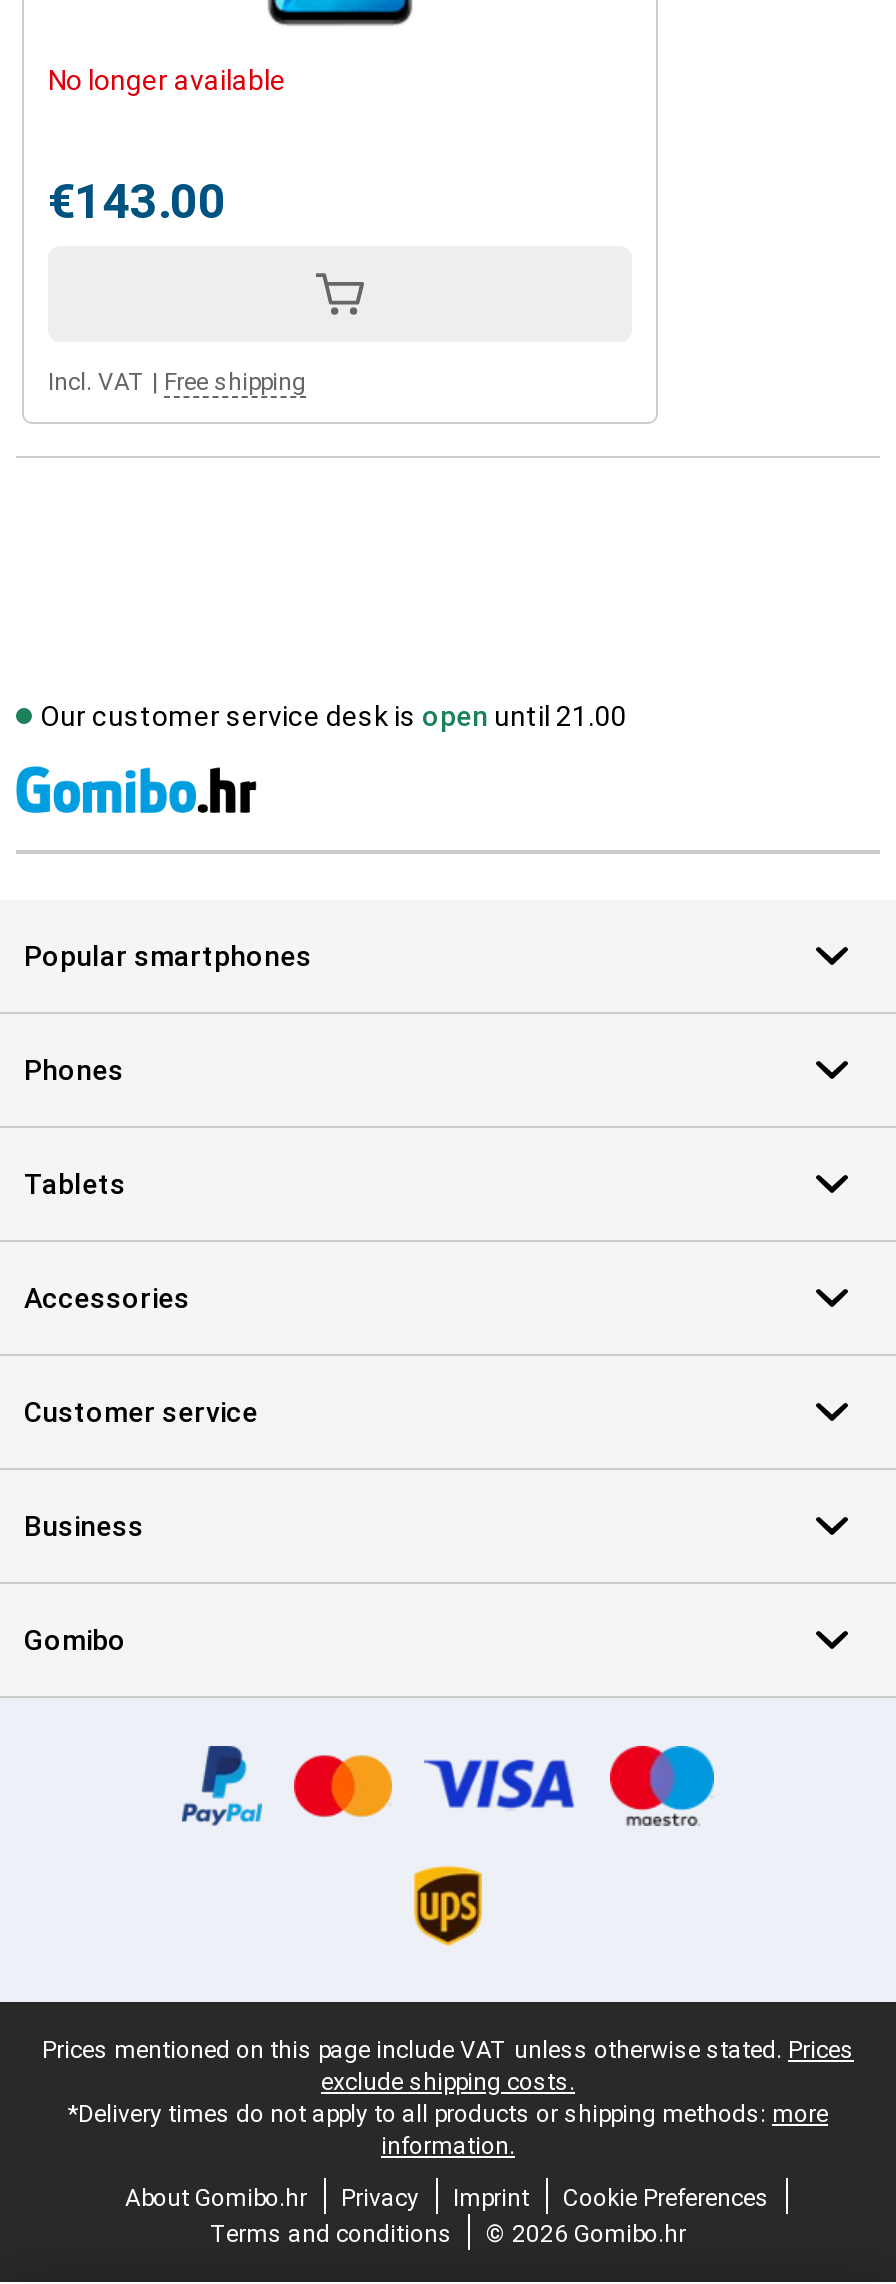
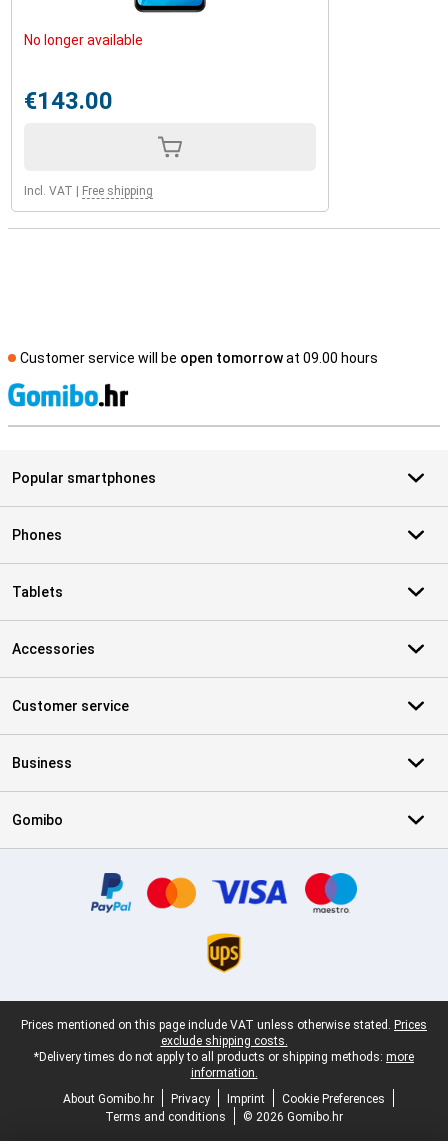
[40,700,626,732] Our customer service desk is open until 21.00 -> [20,350,378,366] Customer service will be open tomorrow at 09.00 hours

